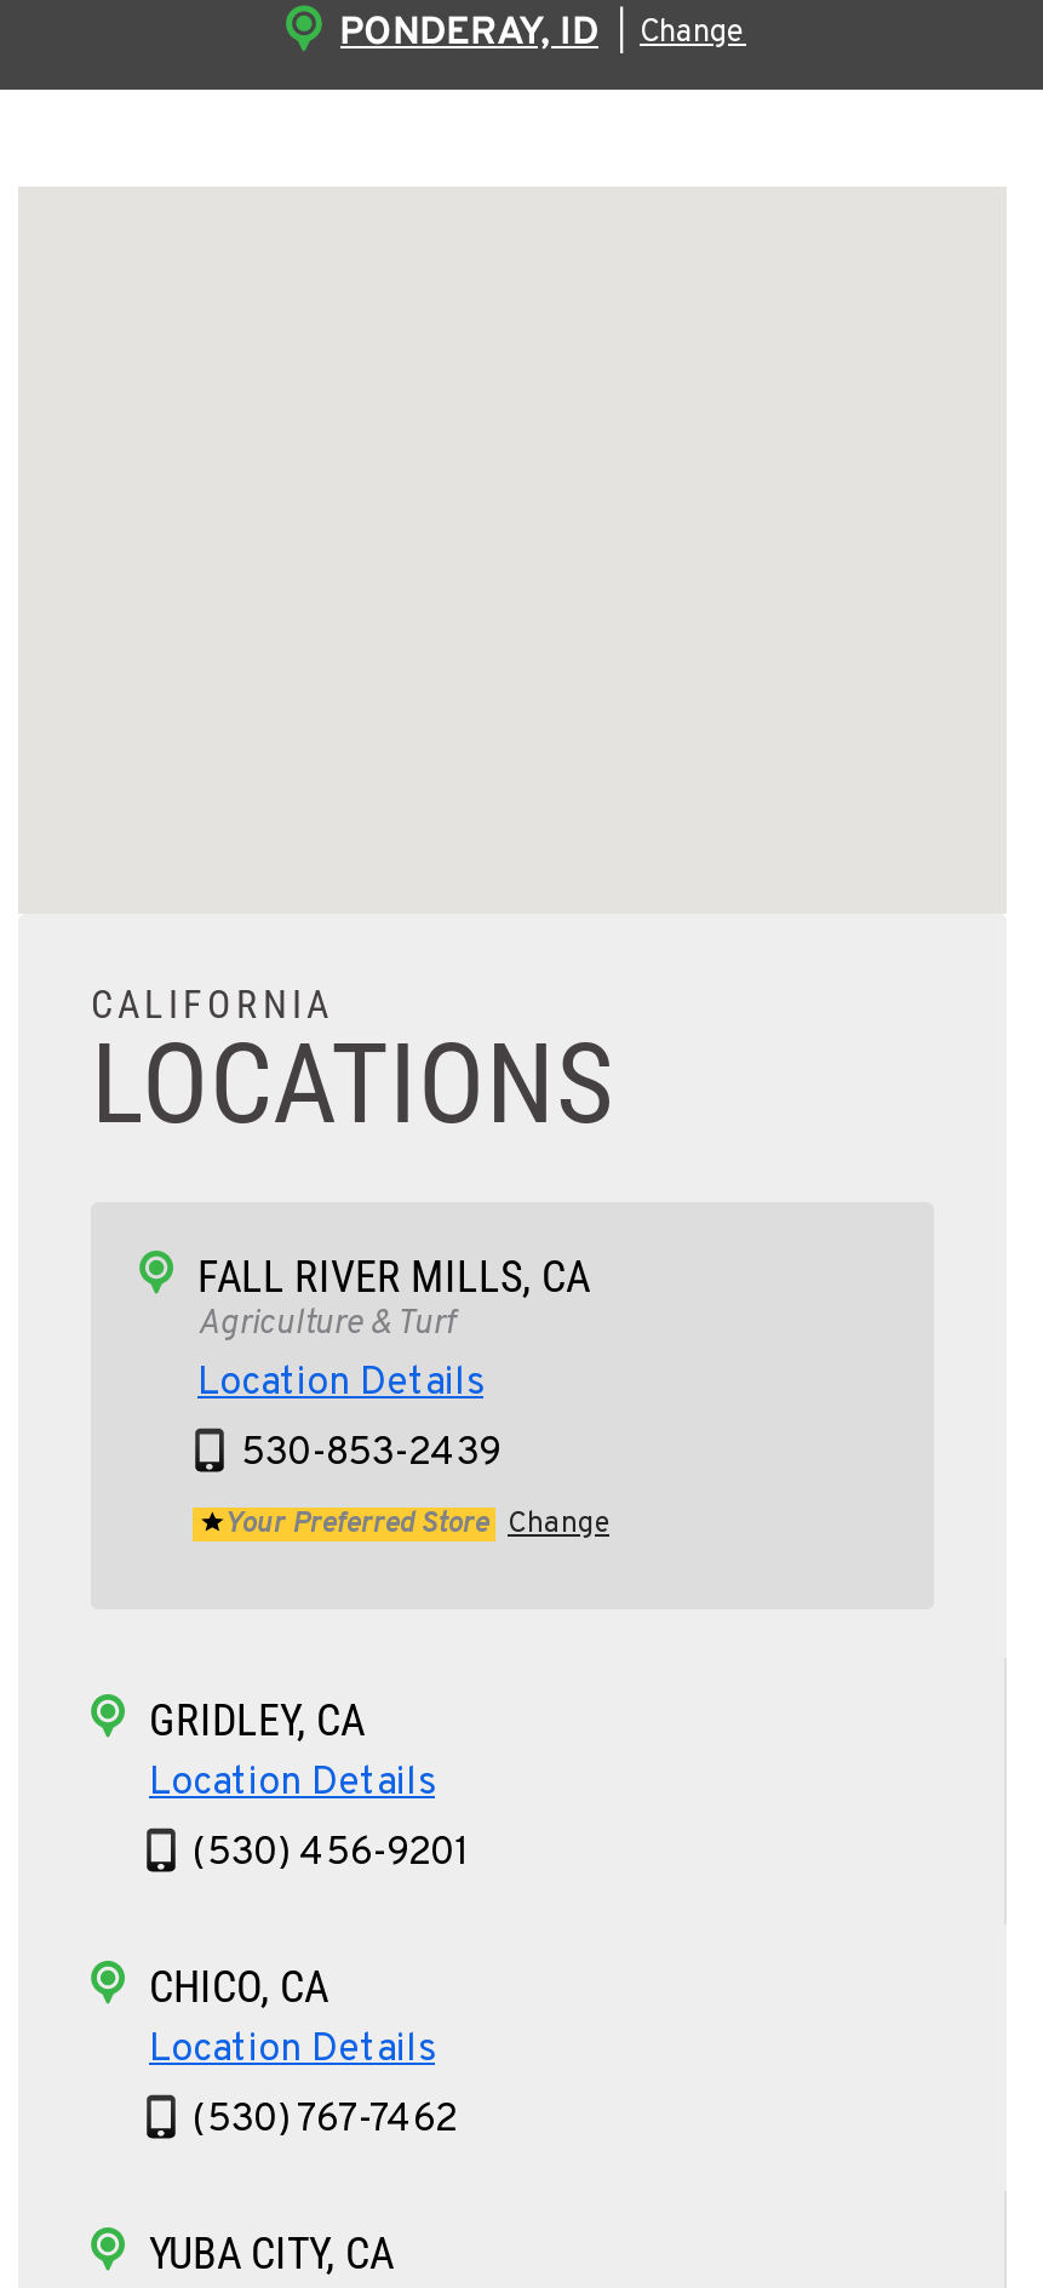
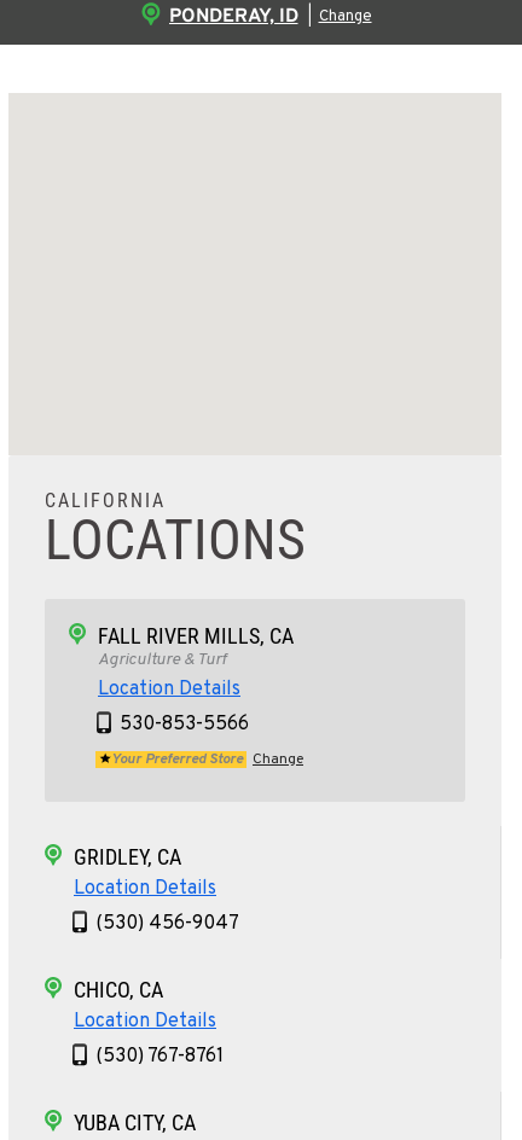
[241,1430,500,1478] 530-853-2439 -> [120,712,249,736] 530-853-5566
[193,1829,469,1878] (530) 456-9201 -> [95,912,239,936] (530) 456-9047
[193,2096,457,2145] (530) 767-7462 -> [95,1044,224,1069] (530) 767-8761

